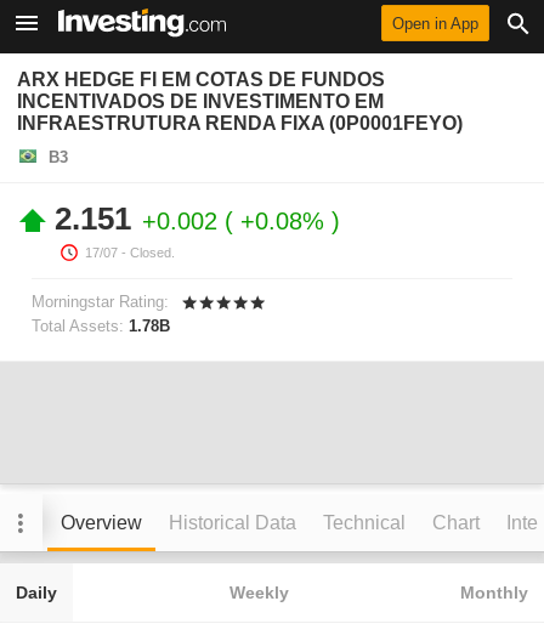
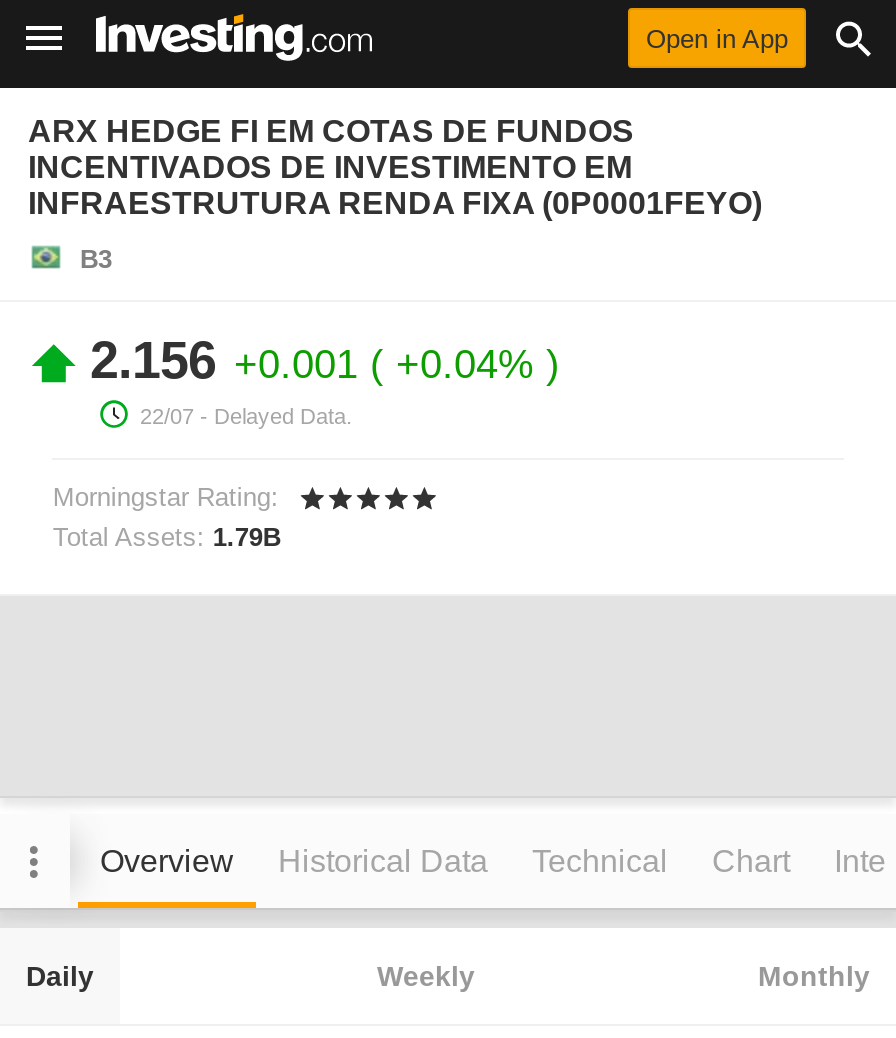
[55,200,331,260] 2.151 +0.002 +0.08% | 17/07 - Closed. -> [90,330,546,428] 2.156 +0.001 +0.04% | 22/07 - Delayed Data.
[32,317,170,335] Total Assets: 1.78B -> [53,522,281,552] Total Assets: 1.79B

